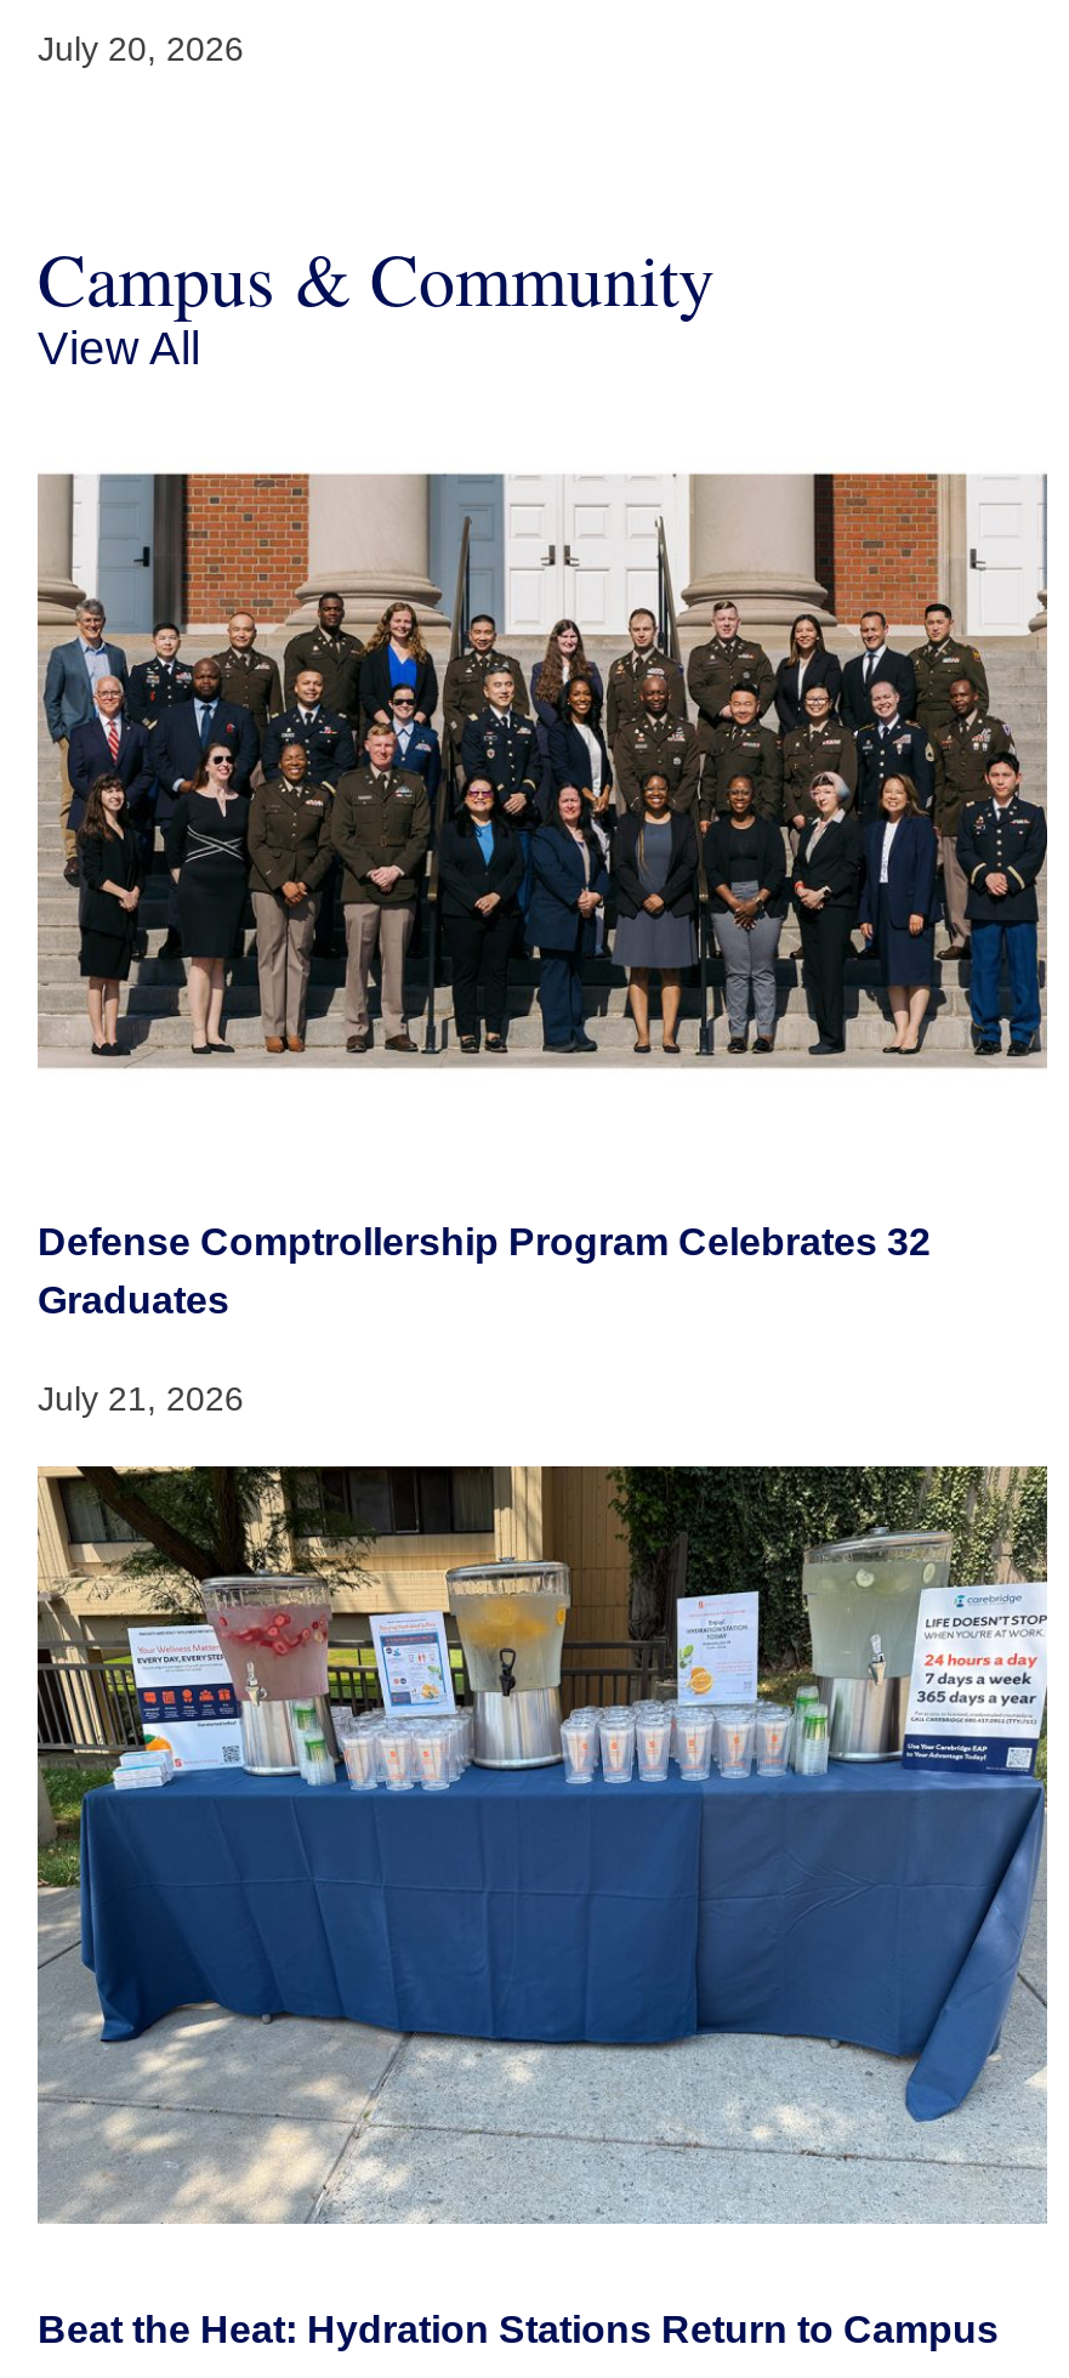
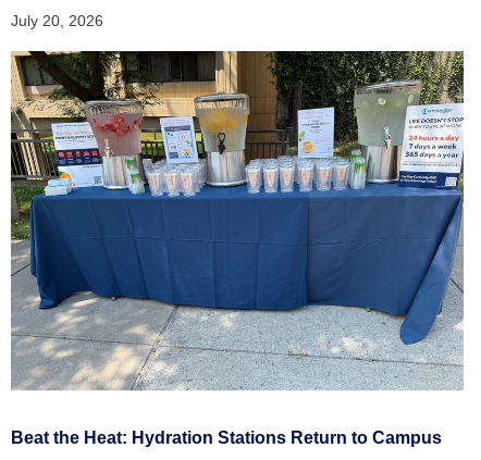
[38,228,715,374] Campus & Community | View All -> none
[35,471,1050,1071] [image] -> none
[38,1221,931,1418] Defense Comptrollership Program Celebrates 32 | Graduates | July 21, 2026 -> none

